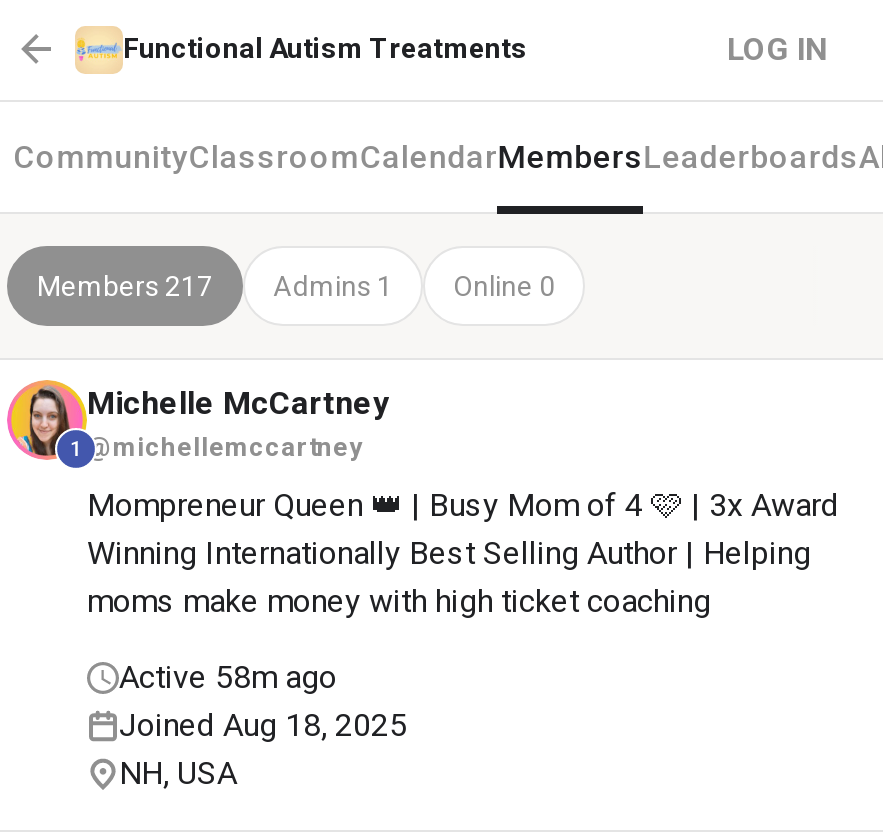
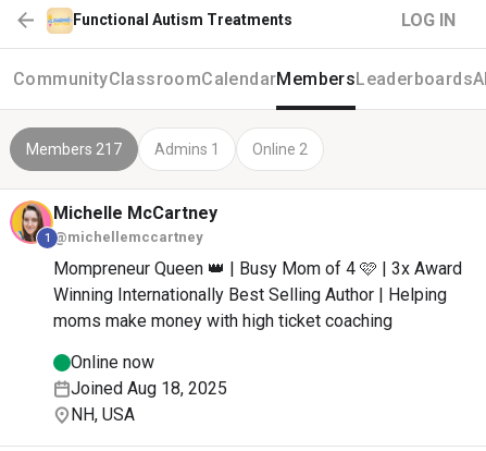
[37,269,555,301] Members 217 Admins 1 Online 0 -> [26,140,308,157] Members 217 Admins 1 Online 2
[119,658,337,696] Active 58m ago -> [71,352,154,373] Online now

